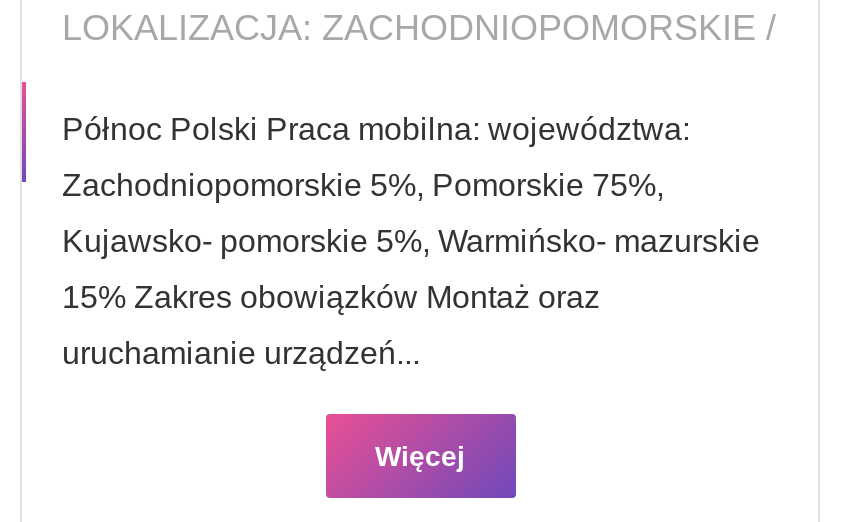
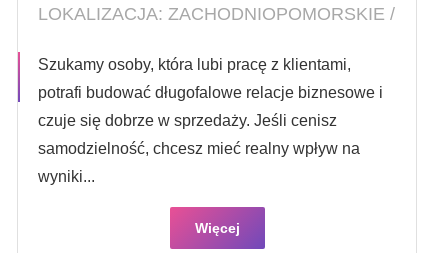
[62,112,690,146] Północ Polski Praca mobilna: województwa: -> [38,56,351,73] Szukamy osoby, która lubi pracę z klientami,
[62,168,664,202] Zachodniopomorskie 5%, Pomorskie 75%, -> [38,84,383,101] potrafi budować długofalowe relacje biznesowe i
[62,224,760,258] Kujawsko- pomorskie 5%, Warmińsko- mazurskie -> [38,112,337,129] czuje się dobrze w sprzedaży. Jeśli cenisz
[62,280,600,314] 15% Zakres obowiązków Montaż oraz -> [38,140,360,157] samodzielność, chcesz mieć realny wpływ na
[62,336,420,370] uruchamianie urządzeń... -> [38,168,95,185] wyniki...

